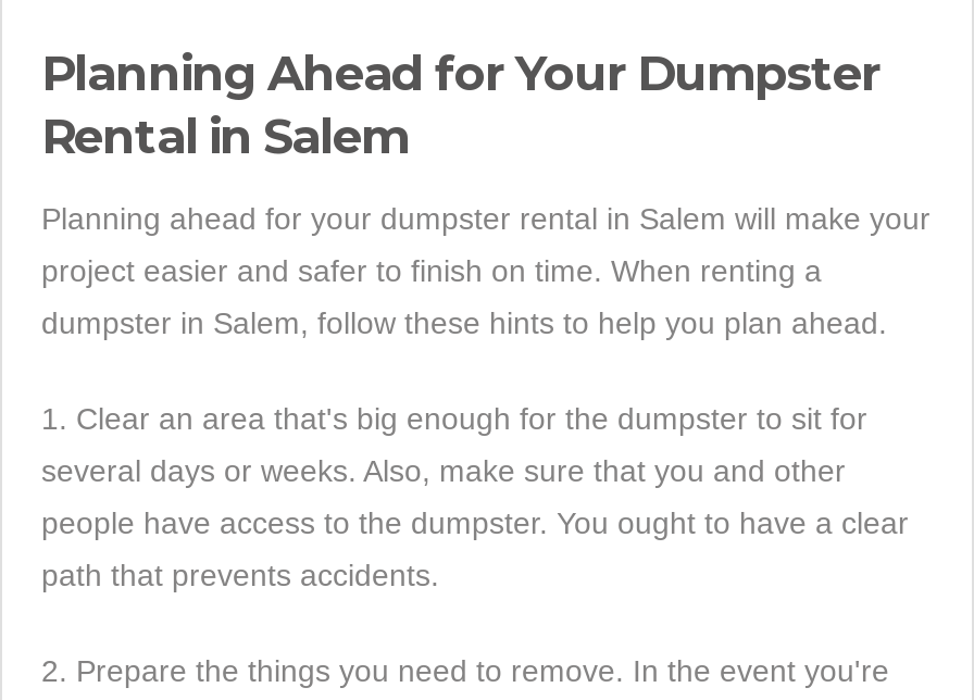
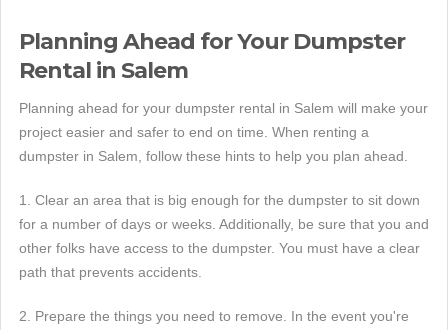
[41,253,822,288] project easier and safer to finish on time. When renting a -> [19,124,369,140] project easier and safer to end on time. When renting a
[41,401,867,436] 1. Clear an area that's big enough for the dumpster to sit for -> [19,192,420,208] 1. Clear an area that is big enough for the dumpster to sit down
[41,453,846,488] several days or weeks. Also, make sure that you and other -> [19,216,429,232] for a number of days or weeks. Additionally, be sure that you and
[41,505,909,540] people have access to the dumpster. You ought to have a clear -> [19,240,420,256] other folks have access to the dumpster. You must have a clear

